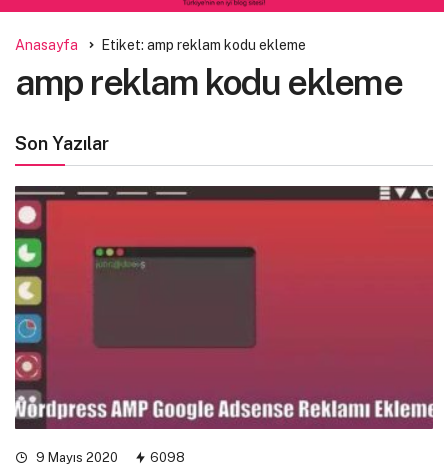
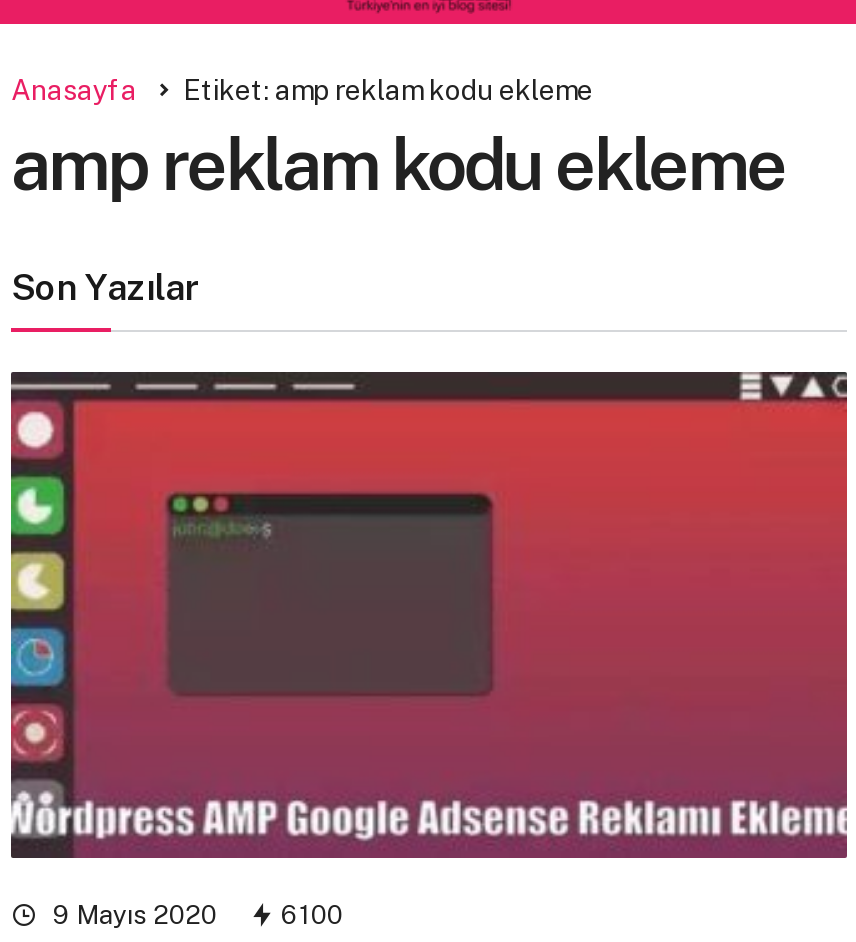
[33,450,185,465] 9 Mayıs 2020 6098 -> [47,901,343,931] 9 Mayıs 2020 6100

